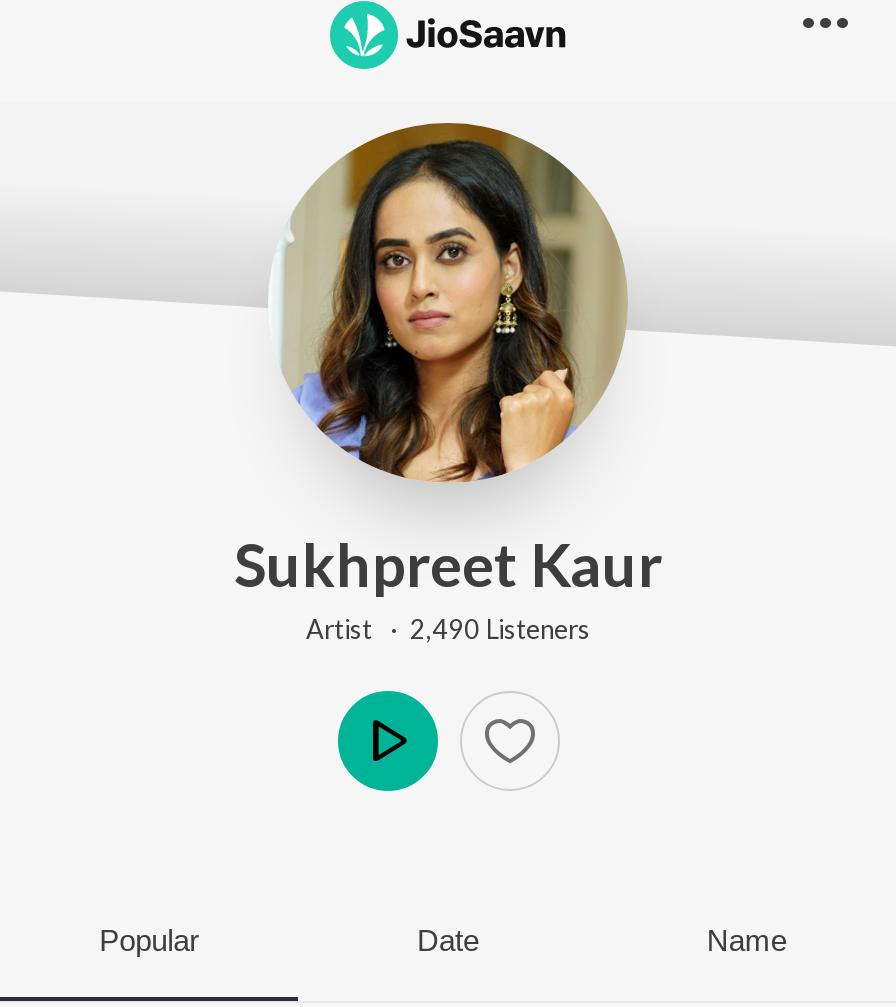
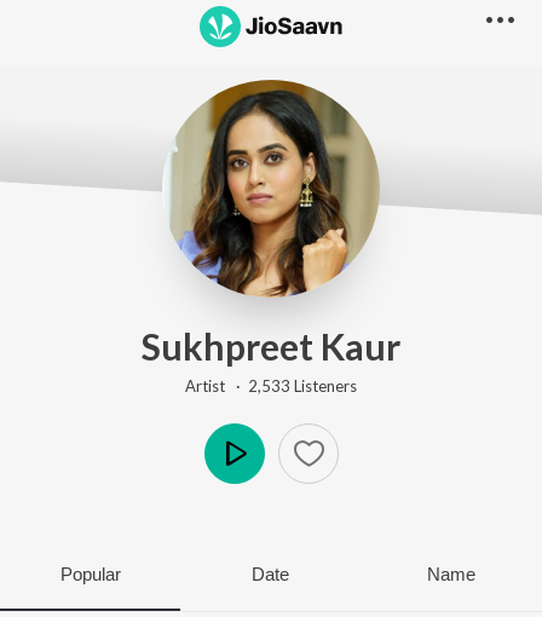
[306,612,590,644] Artist · 2,490 Listeners -> [185,376,357,395] Artist · 2,533 Listeners

